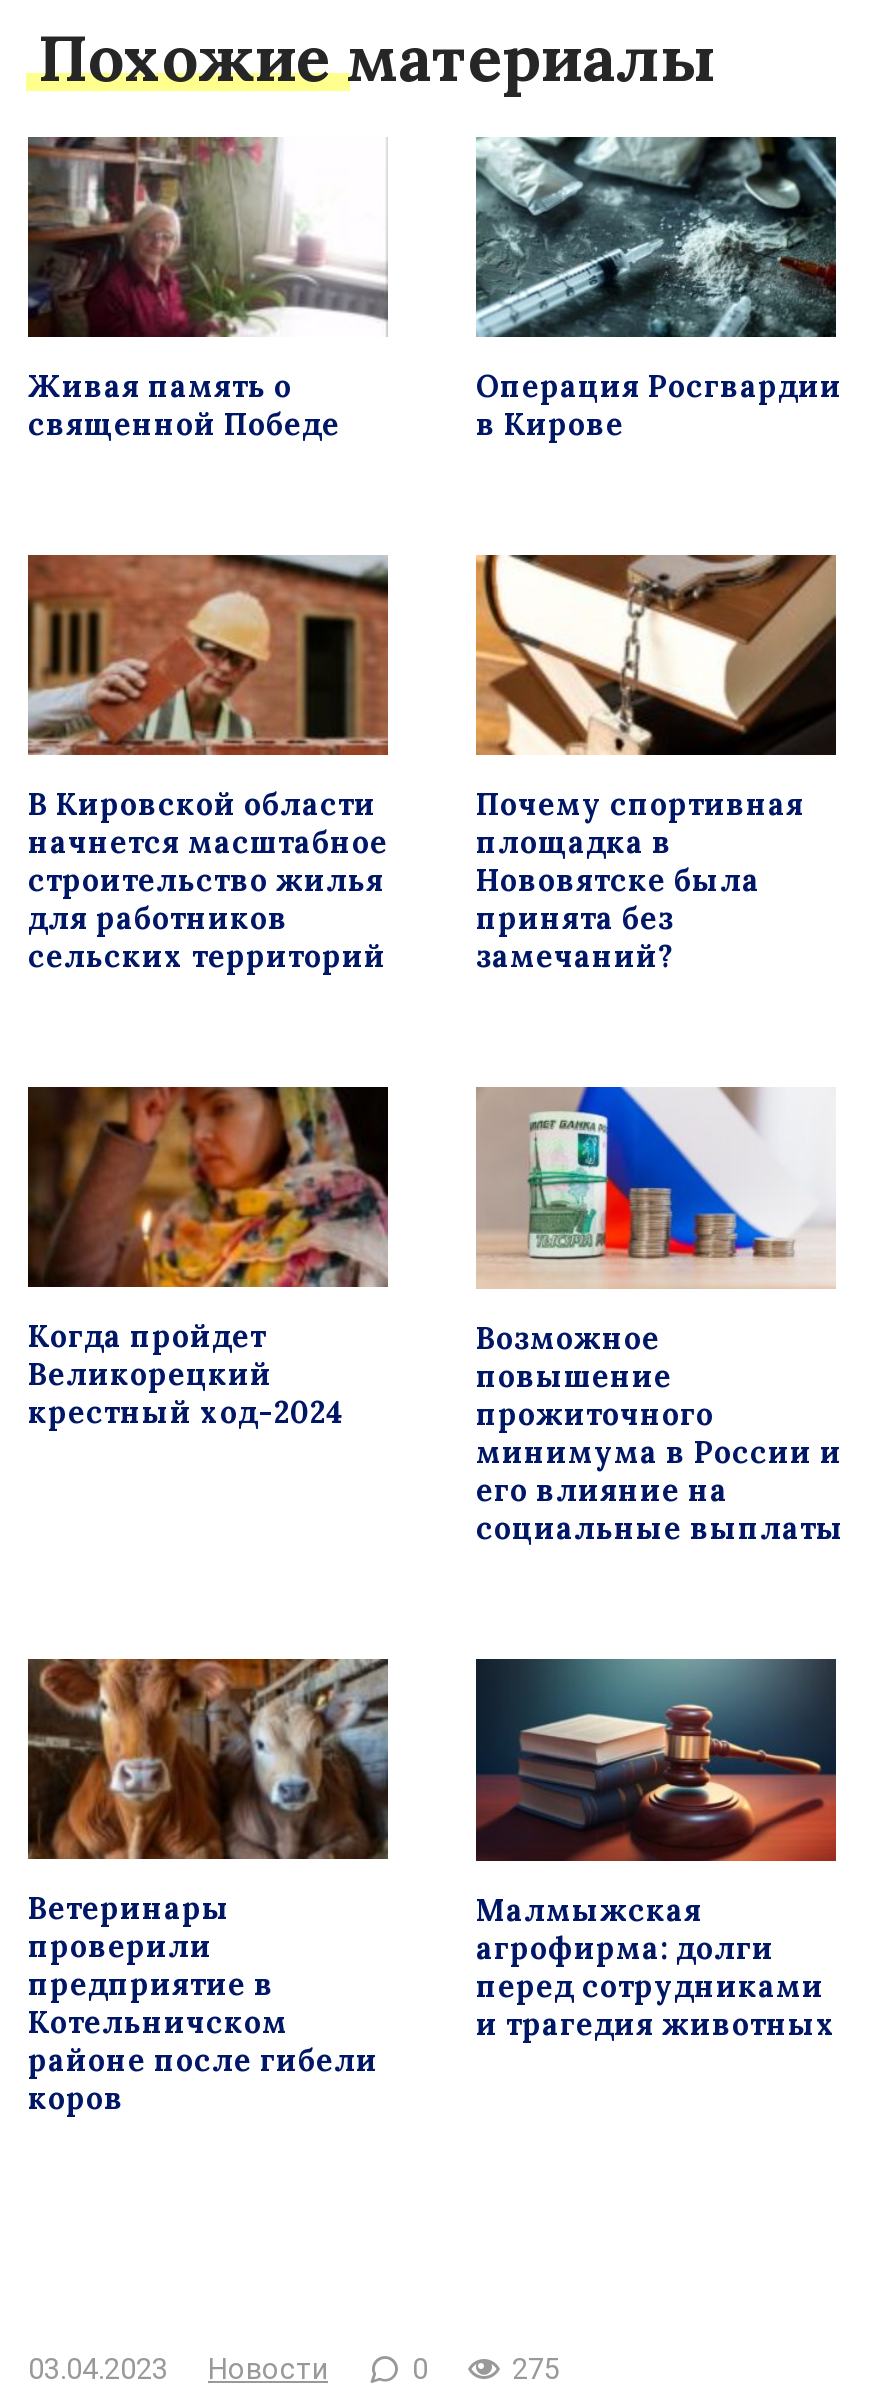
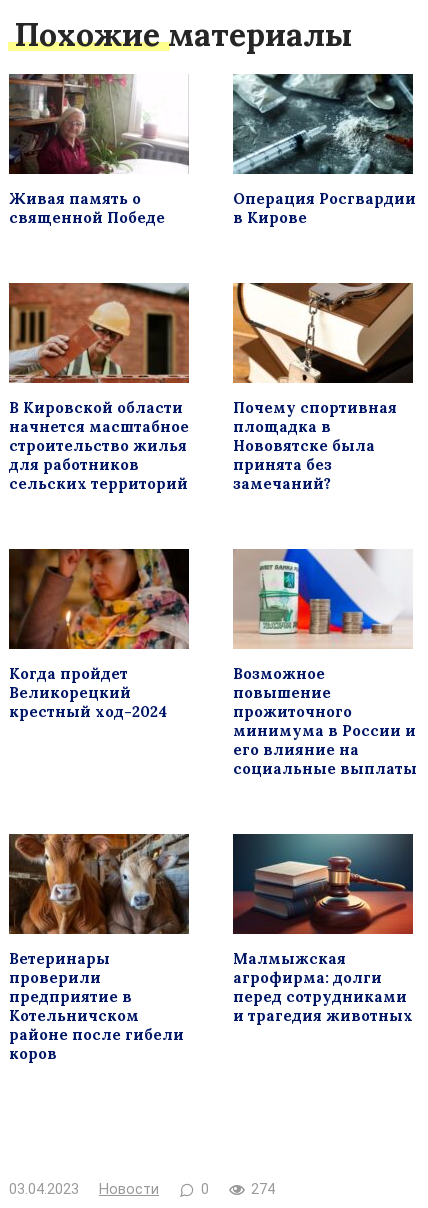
[512,2353,560,2387] 275 -> [251,1181,275,1198] 274

